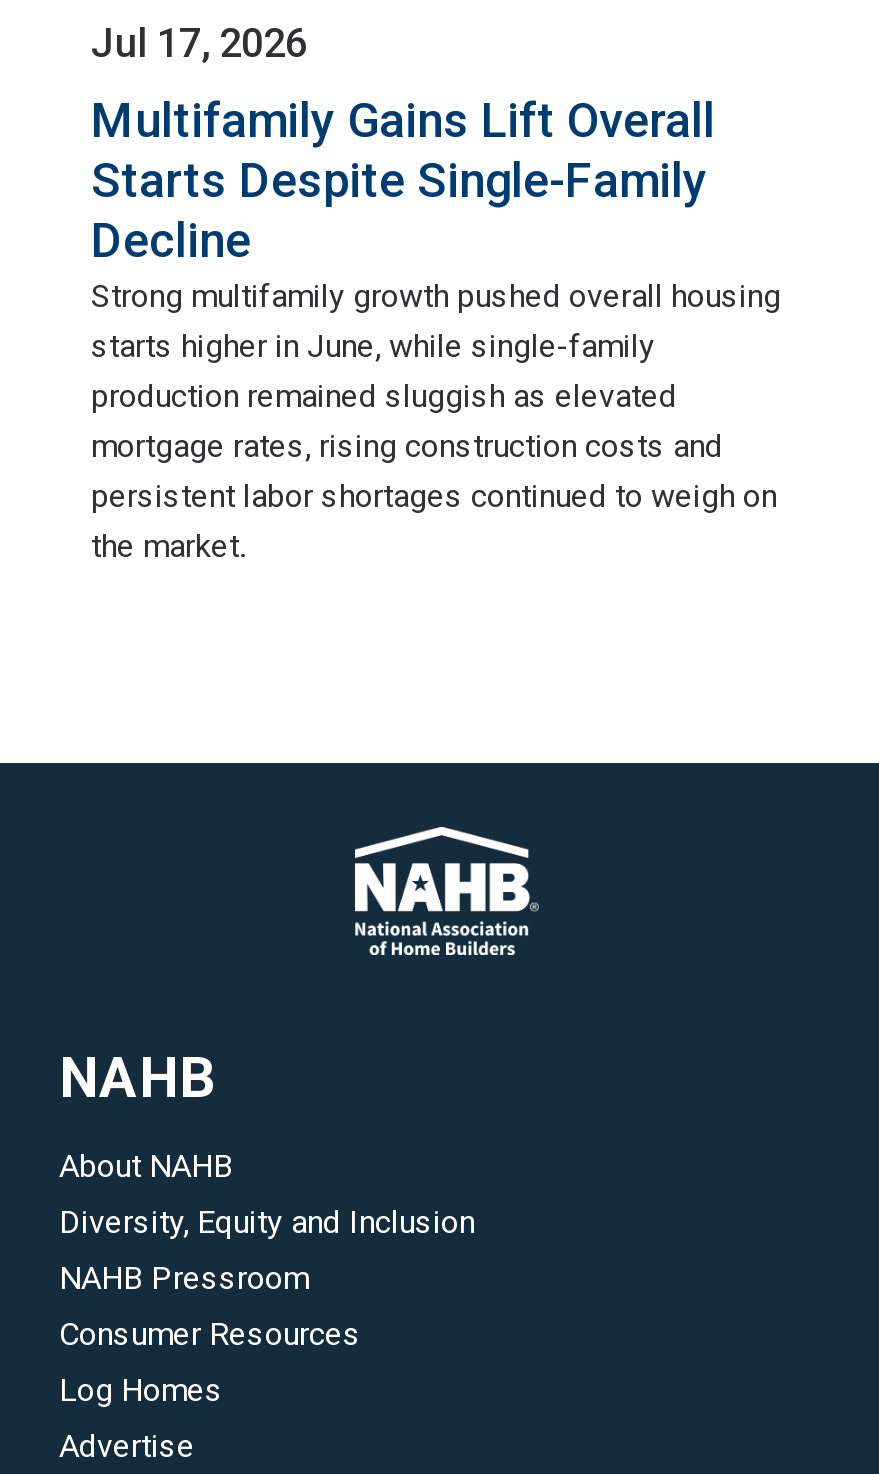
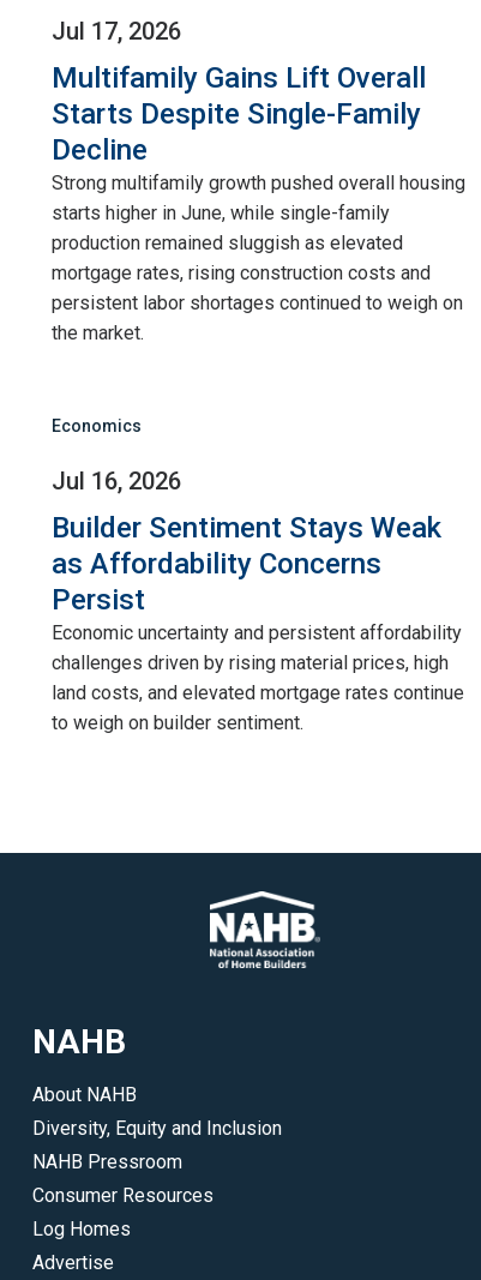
none -> [52,416,464,734] Economics | Jul 16, 2026 | Builder Sentiment Stays Weak | as Affordability Concerns | Persist | Economic uncertainty and persistent affordability | challenges driven by rising material prices, high | land costs, and elevated mortgage rates continue | to weigh on builder sentiment.

